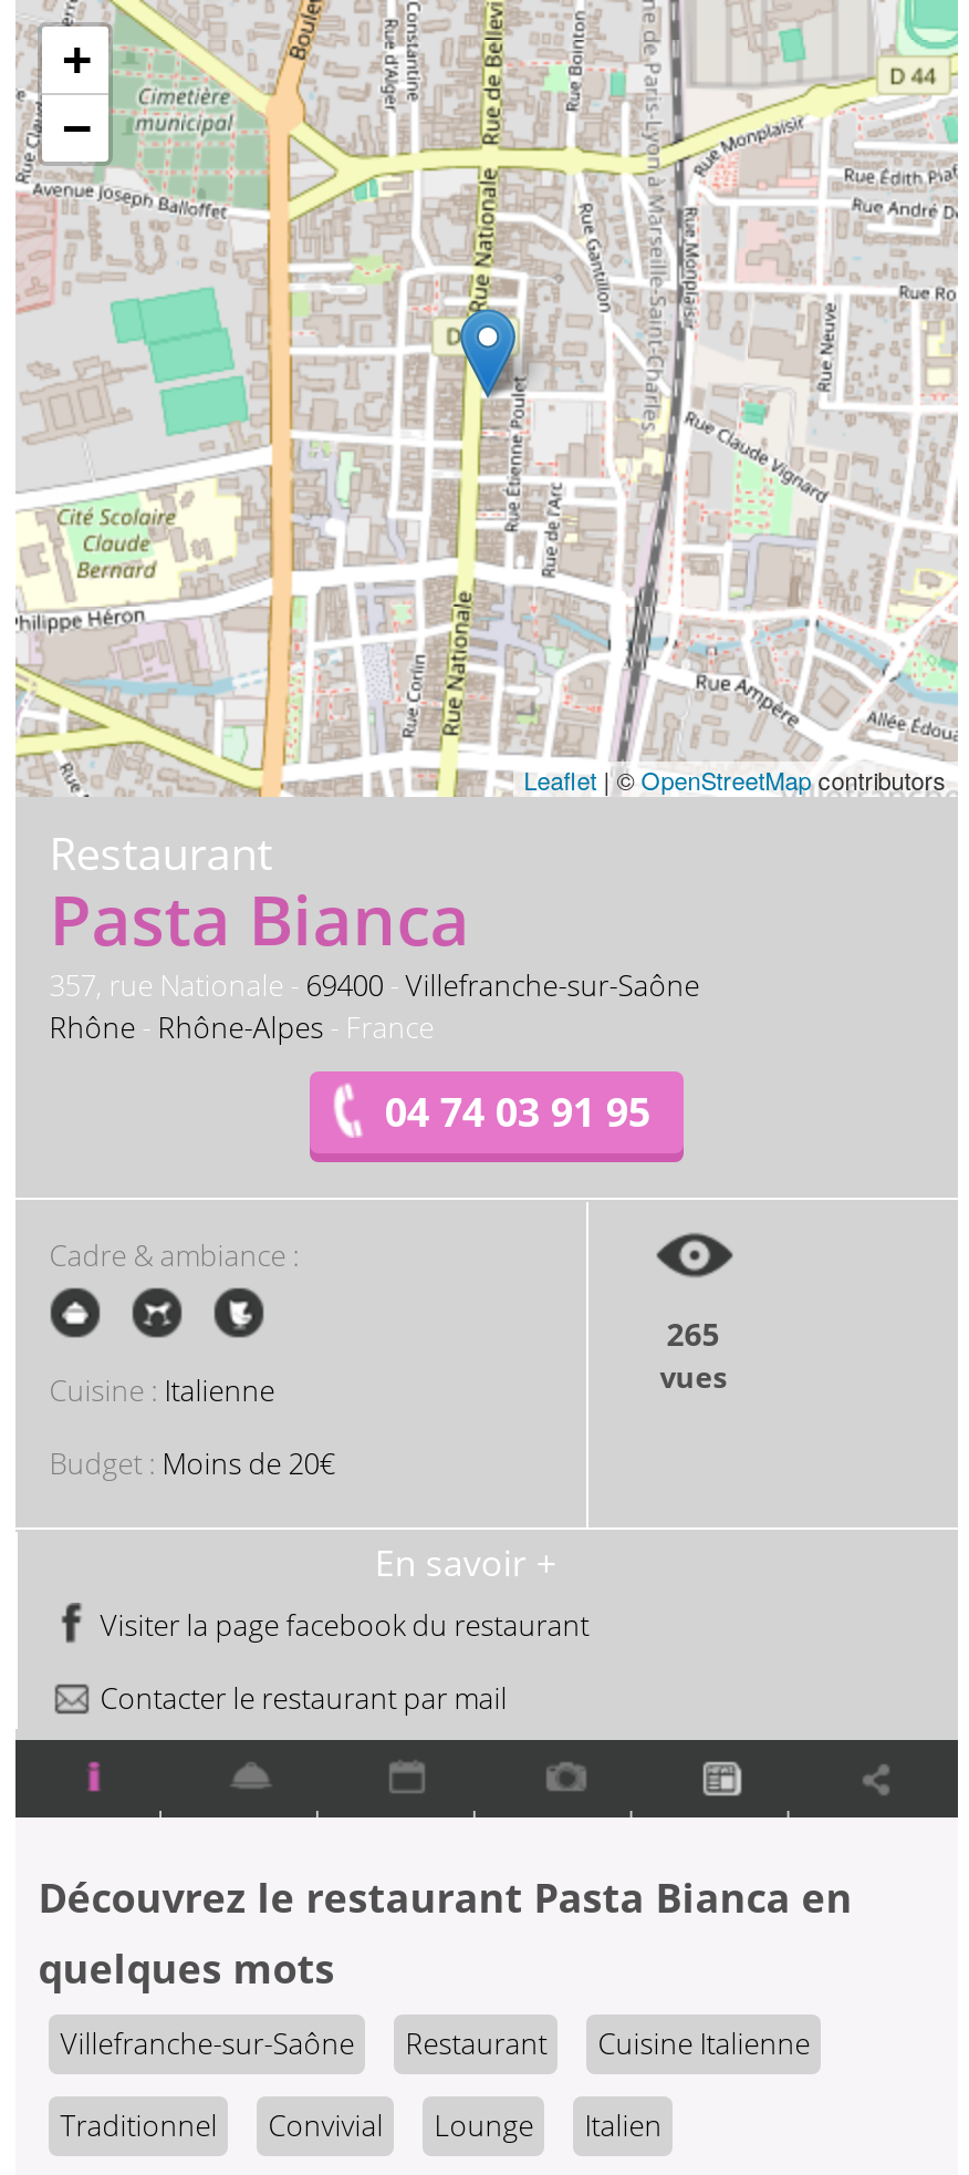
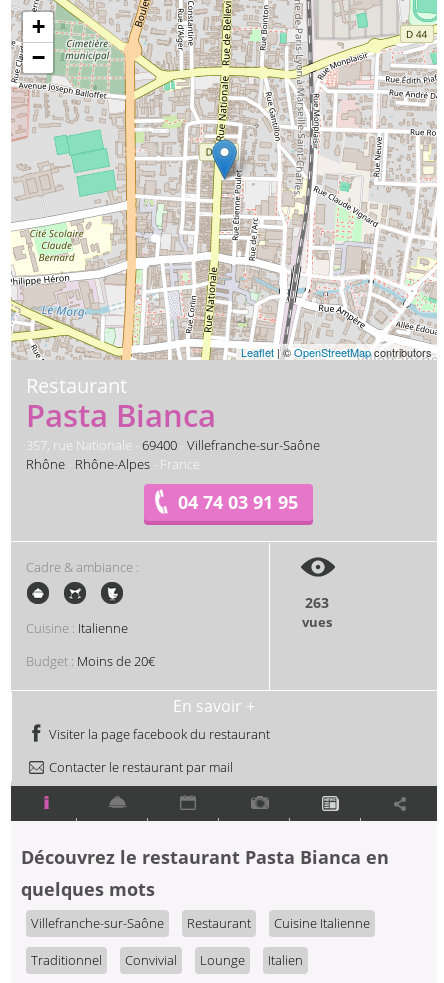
[666,1313,719,1355] 265 -> [305,593,329,612] 263

